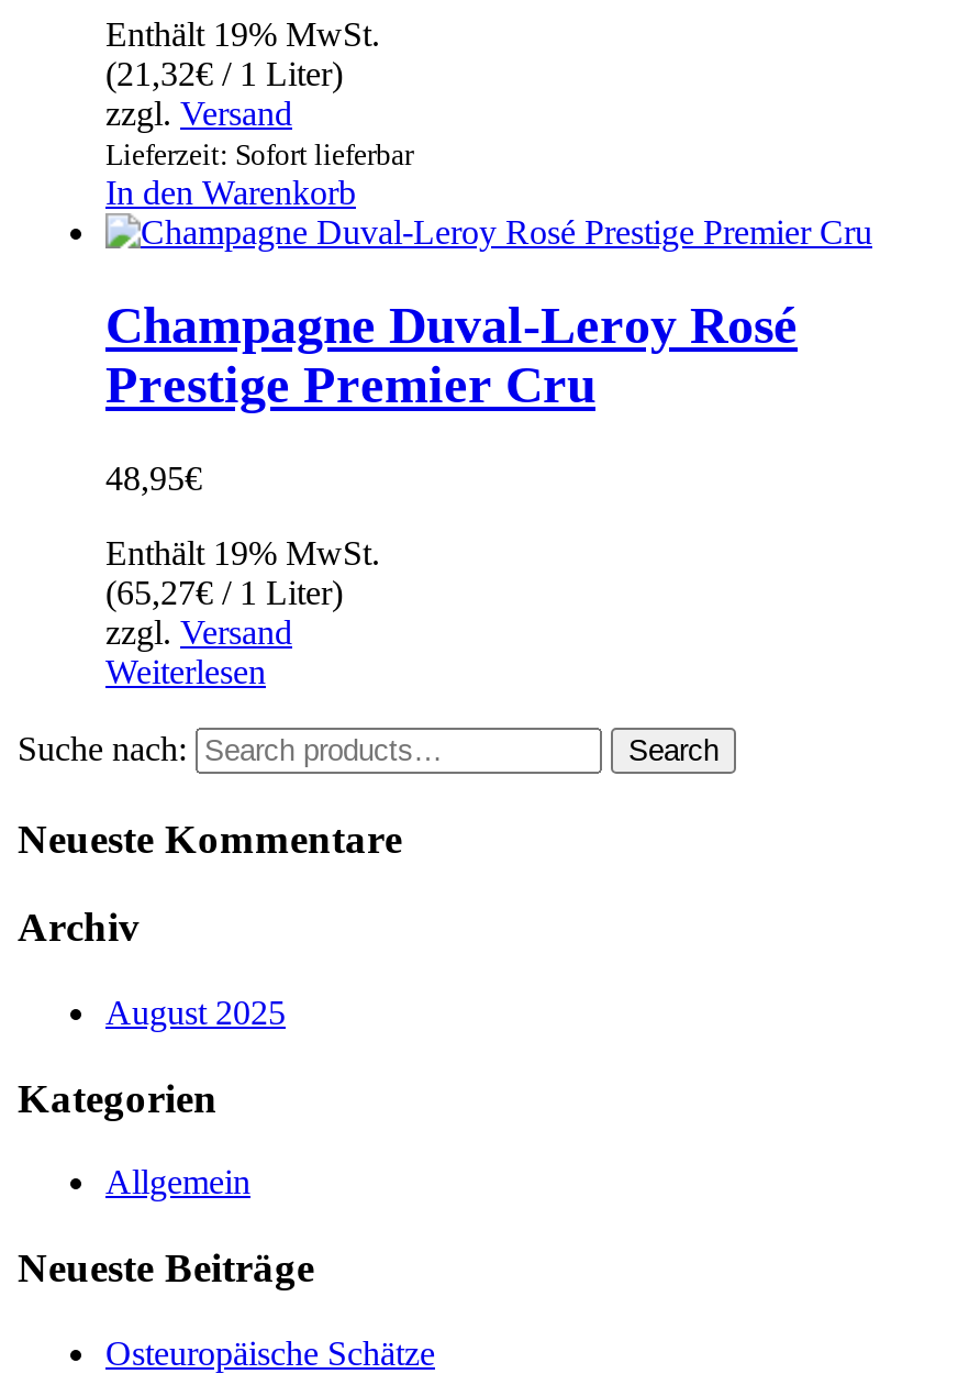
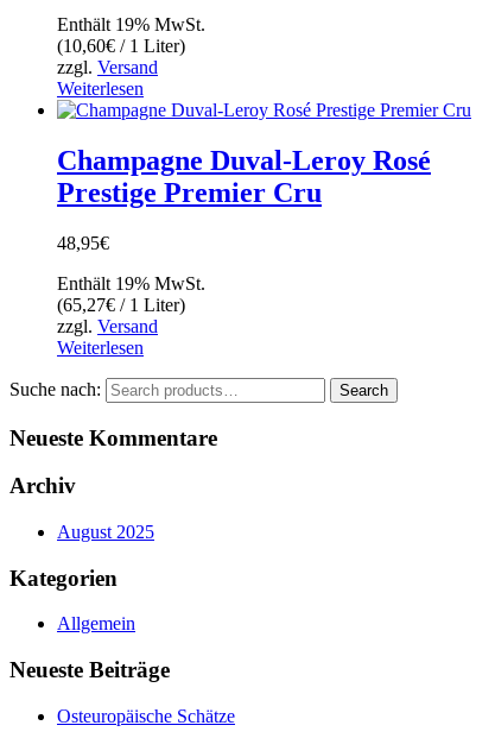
[105,55,343,93] (21,32€/ 1 Liter) -> [57,36,185,56] (10,60€/ 1 Liter)
[105,139,413,211] Lieferzeit: Sofort lieferbar | In den Warenkorb -> [57,79,144,99] Weiterlesen

